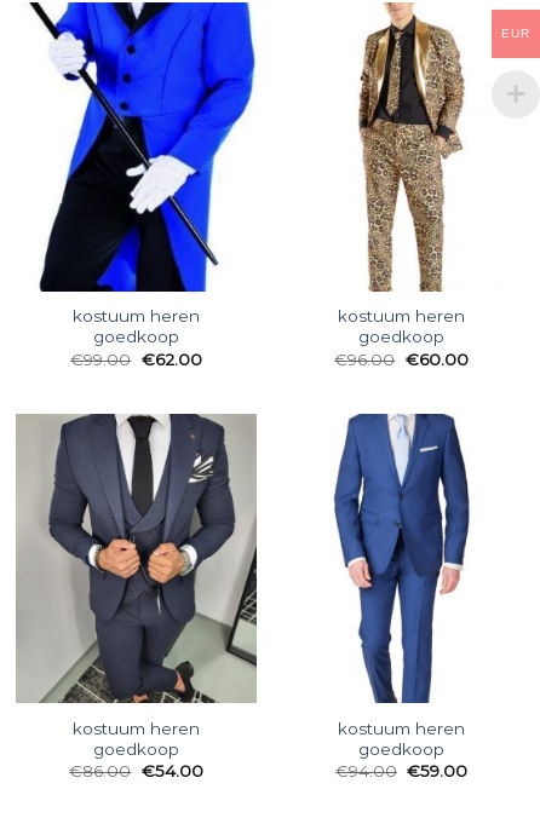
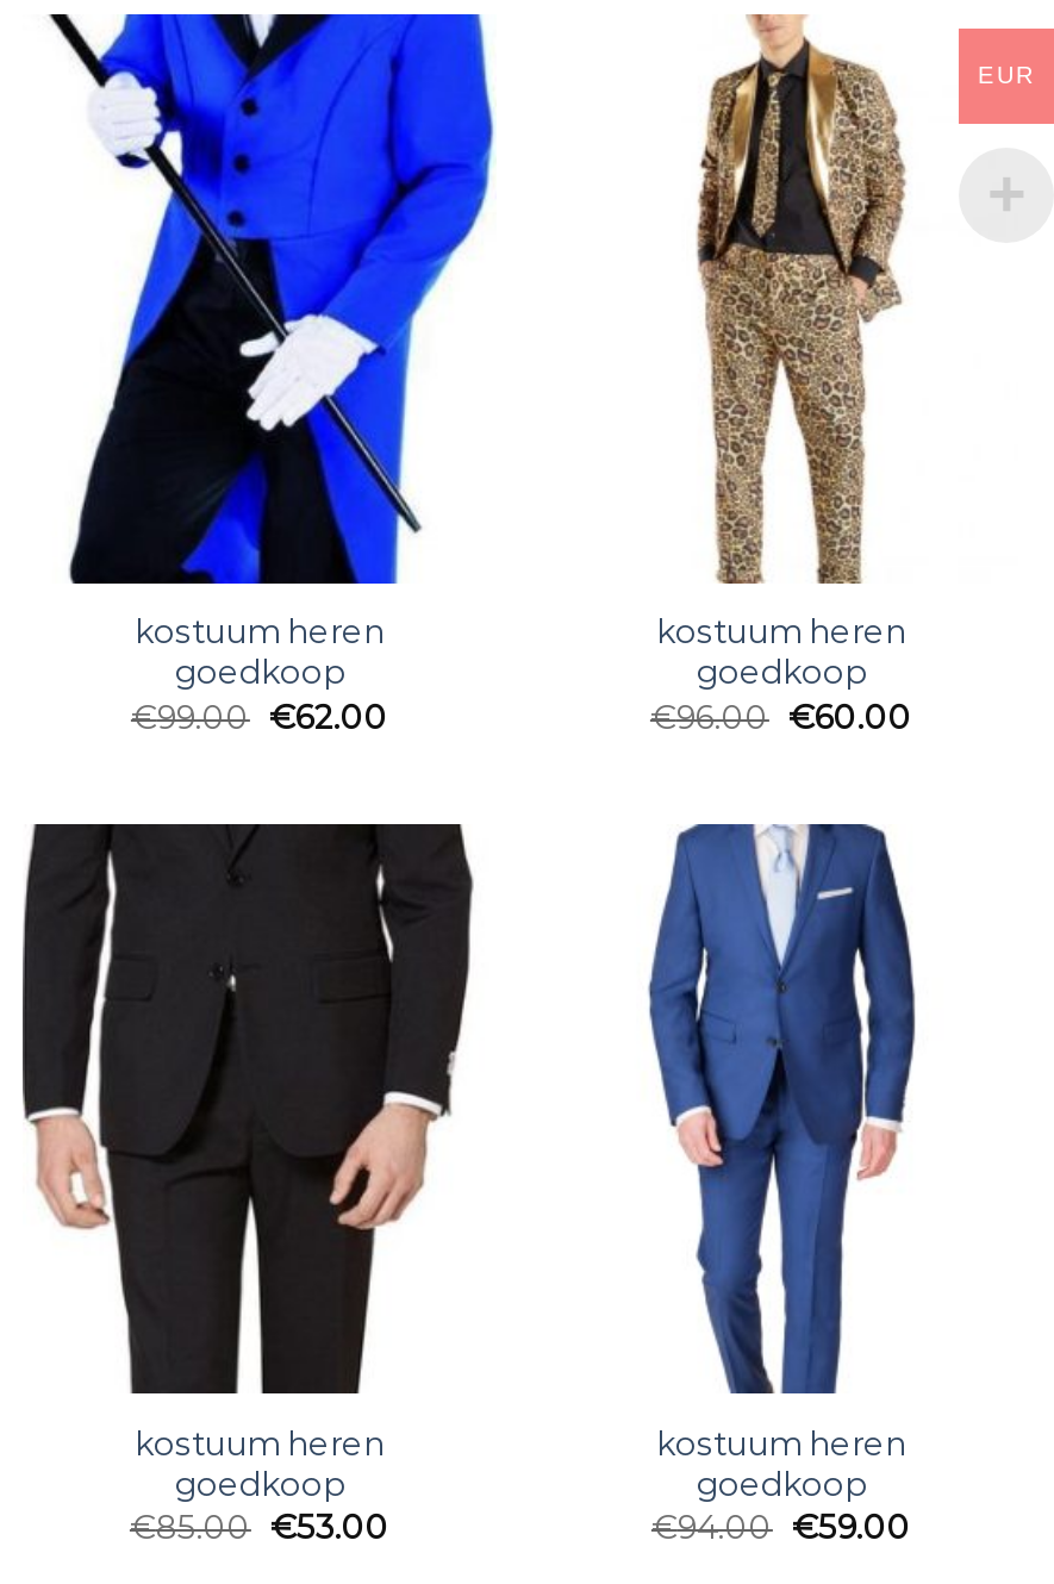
[16,414,258,704] [image] -> [23,822,497,1393] [image]
[70,761,203,780] €86.00 €54.00 -> [130,1508,389,1546] €85.00 €53.00

